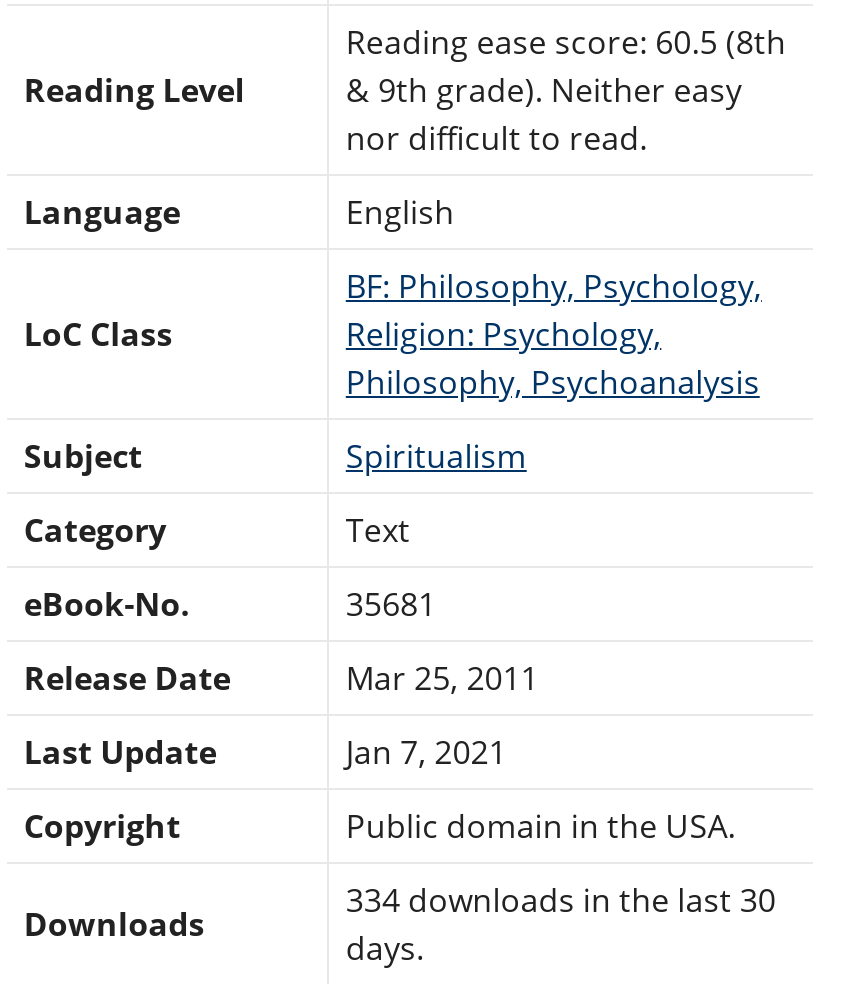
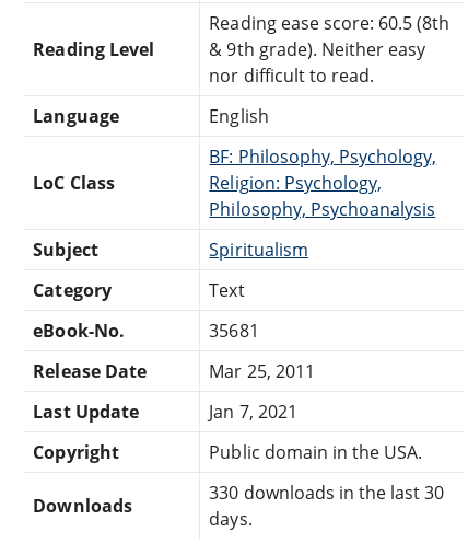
[346,877,776,921] 334 downloads in the last 30 -> [209,480,444,504] 330 downloads in the last 30

